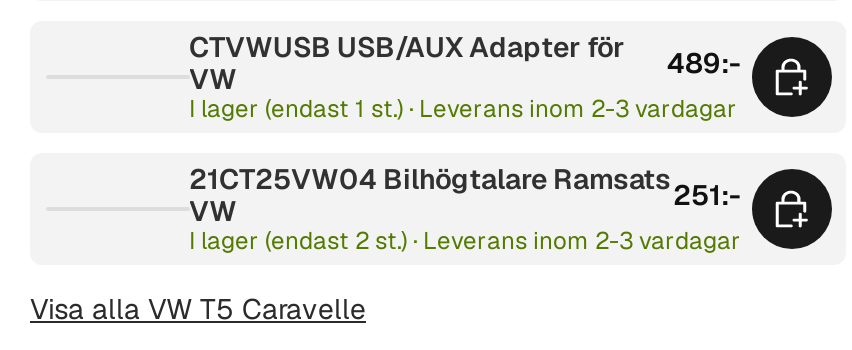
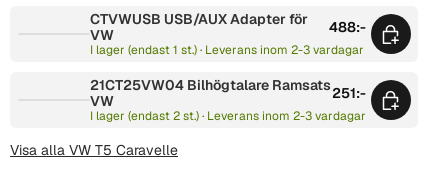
[189,29,741,81] CTVWUSB USB/AUX Adapter för 489:- -> [89,10,365,36] CTVWUSB USB/AUX Adapter för 488:-

